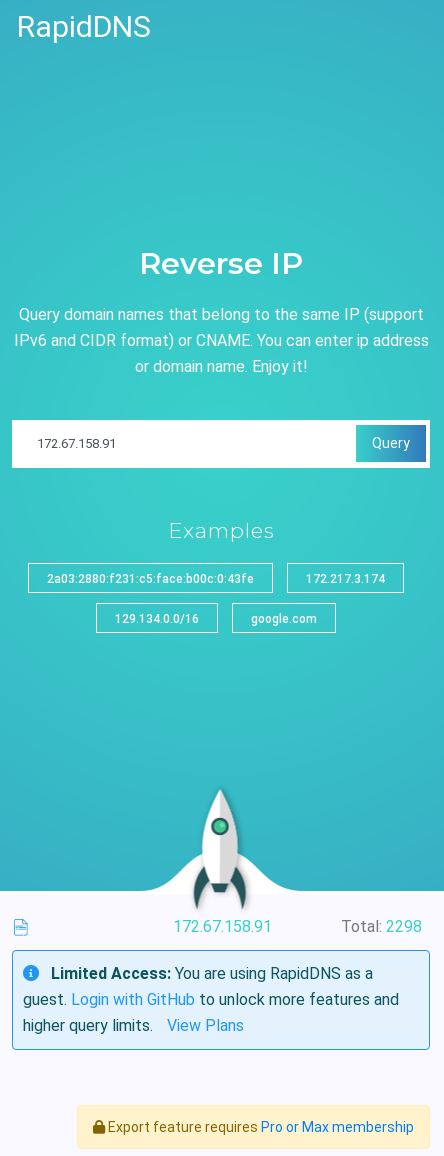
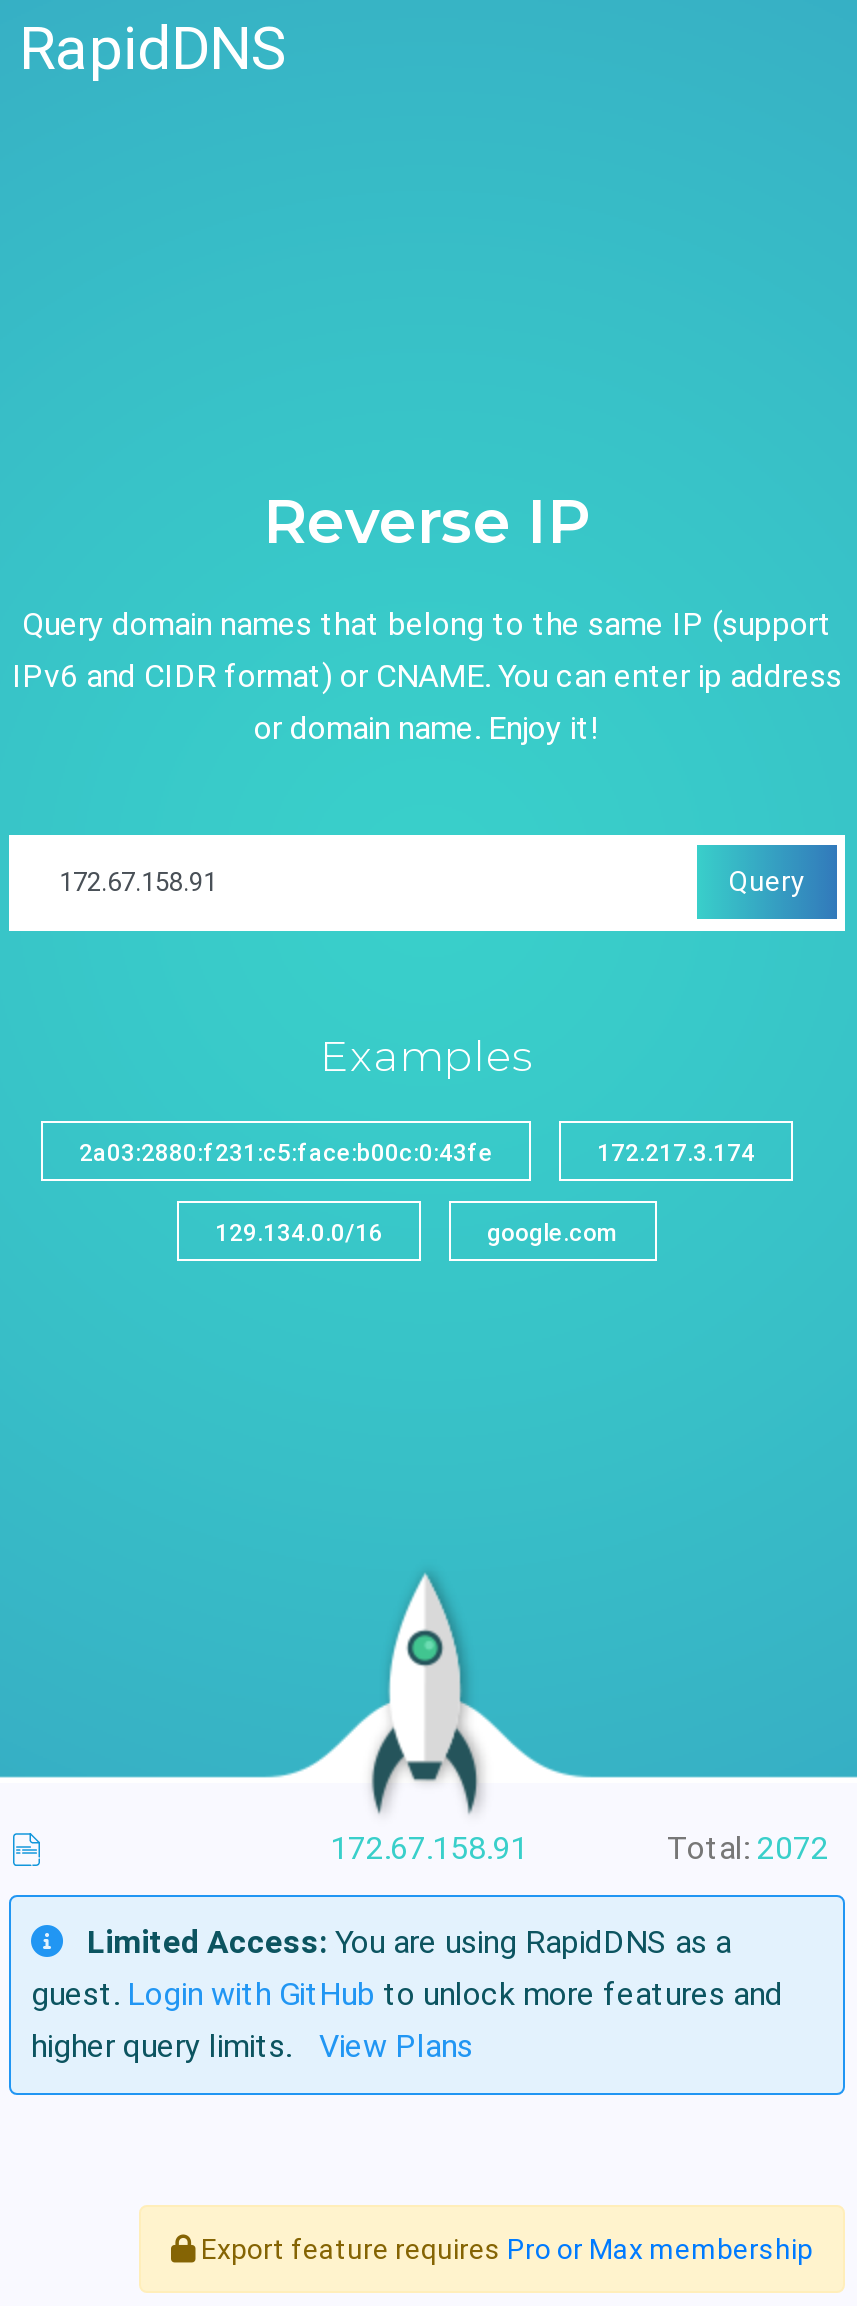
[341,917,422,936] Total: 2298 -> [667,1829,829,1867] Total: 2072

